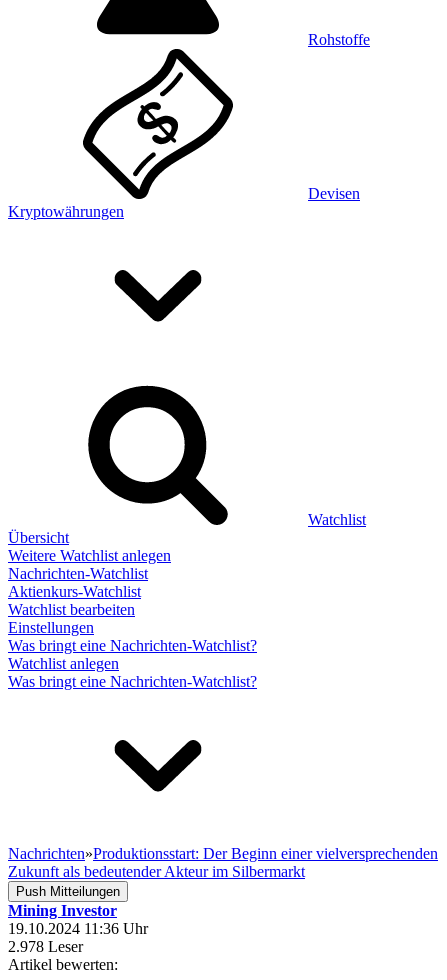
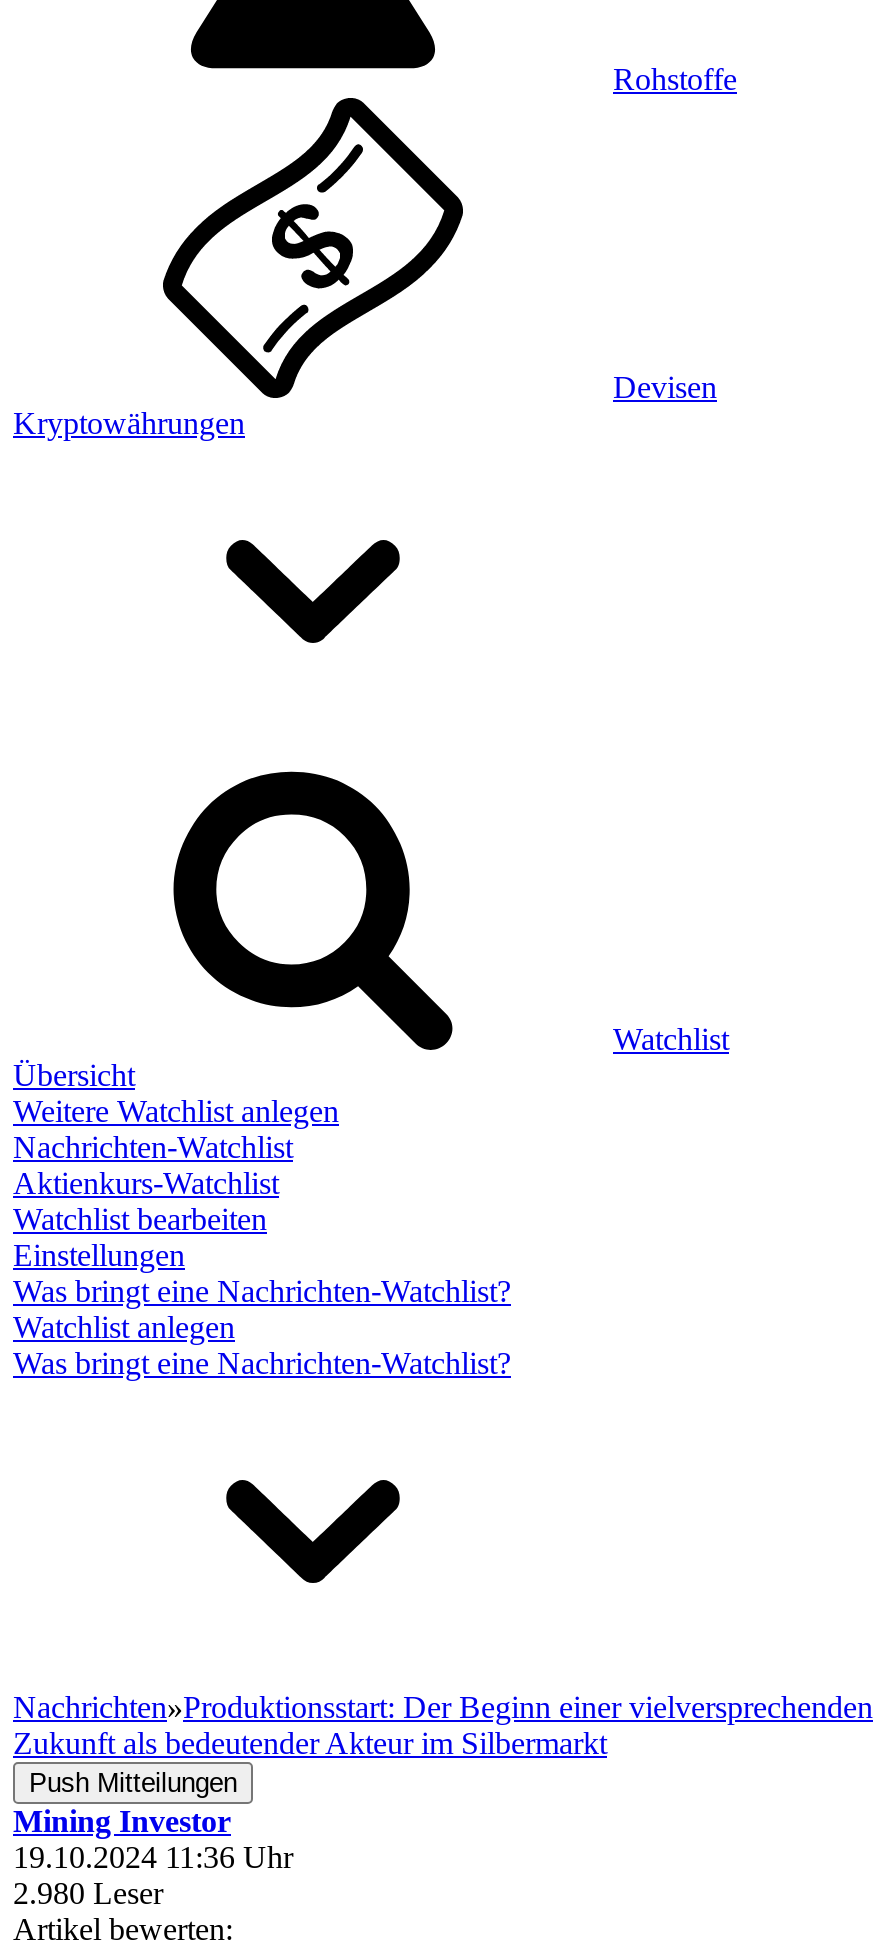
[8,938,83,955] 2.978 Leser -> [13,1876,163,1910] 2.980 Leser

